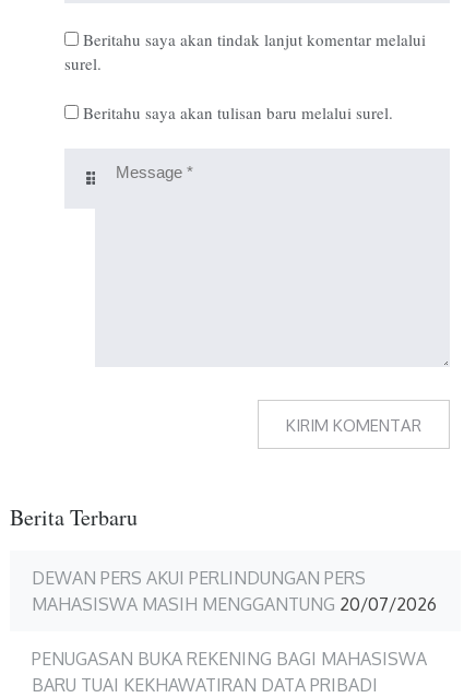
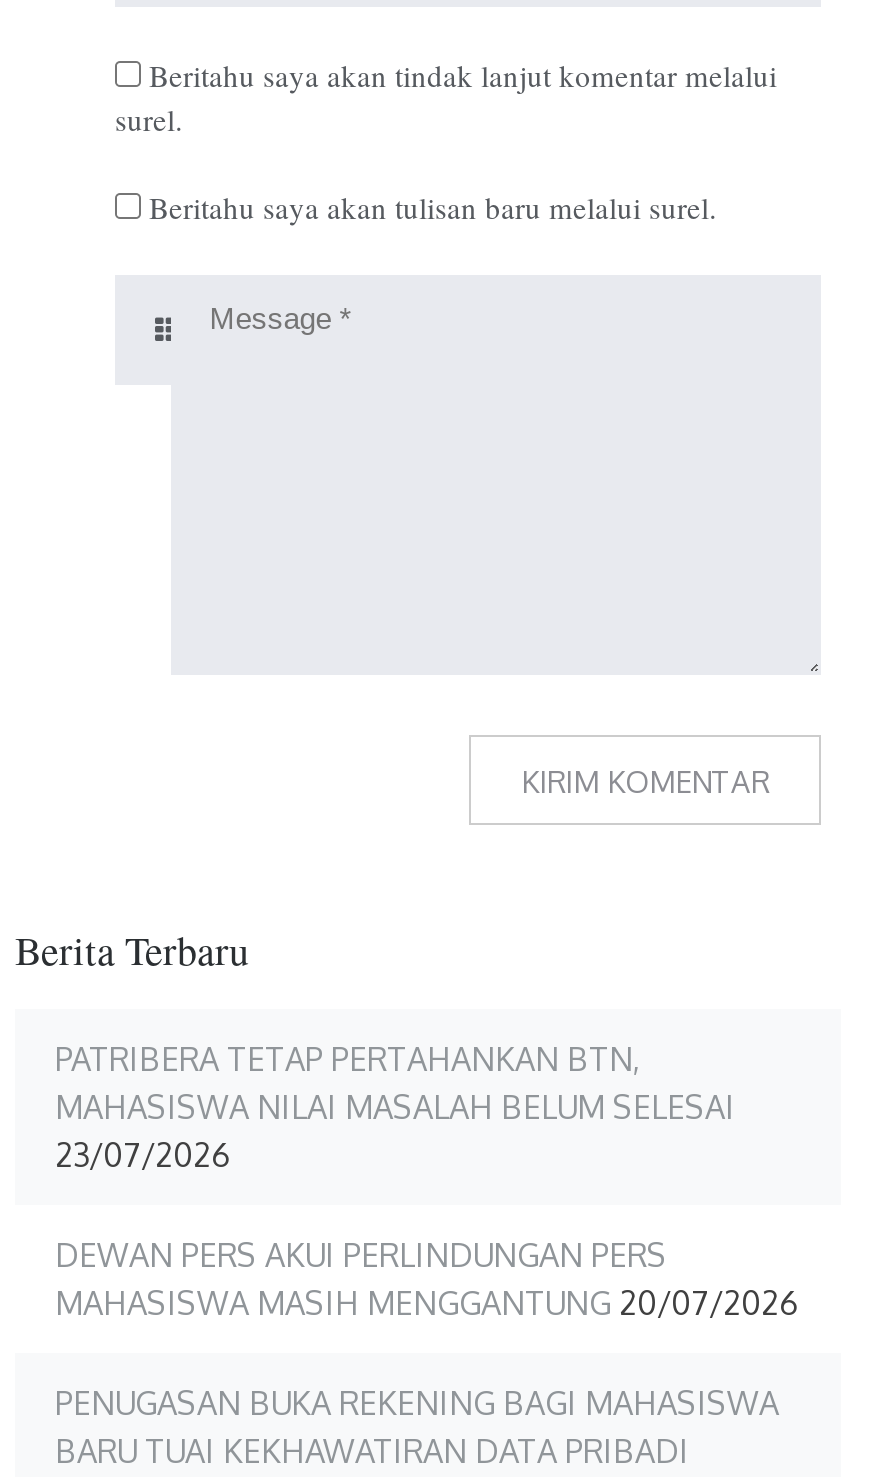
none -> [55,1040,735,1176] PATRIBERA TETAP PERTAHANKAN BTN, | MAHASISWA NILAI MASALAH BELUM SELESAI | 23/07/2026

